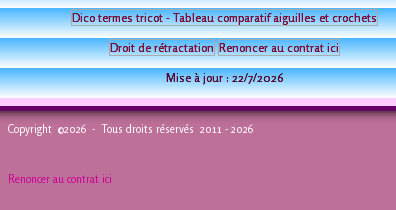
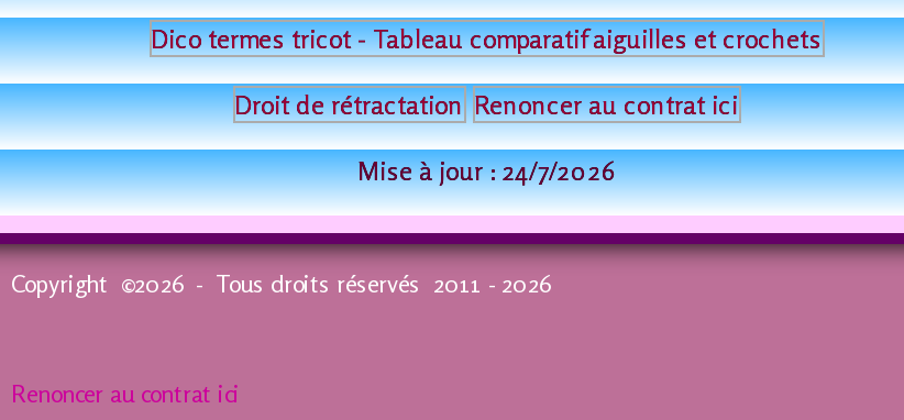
[165,70,282,85] Mise à jour : 22/7/2026 -> [357,154,615,187] Mise à jour : 24/7/2026

